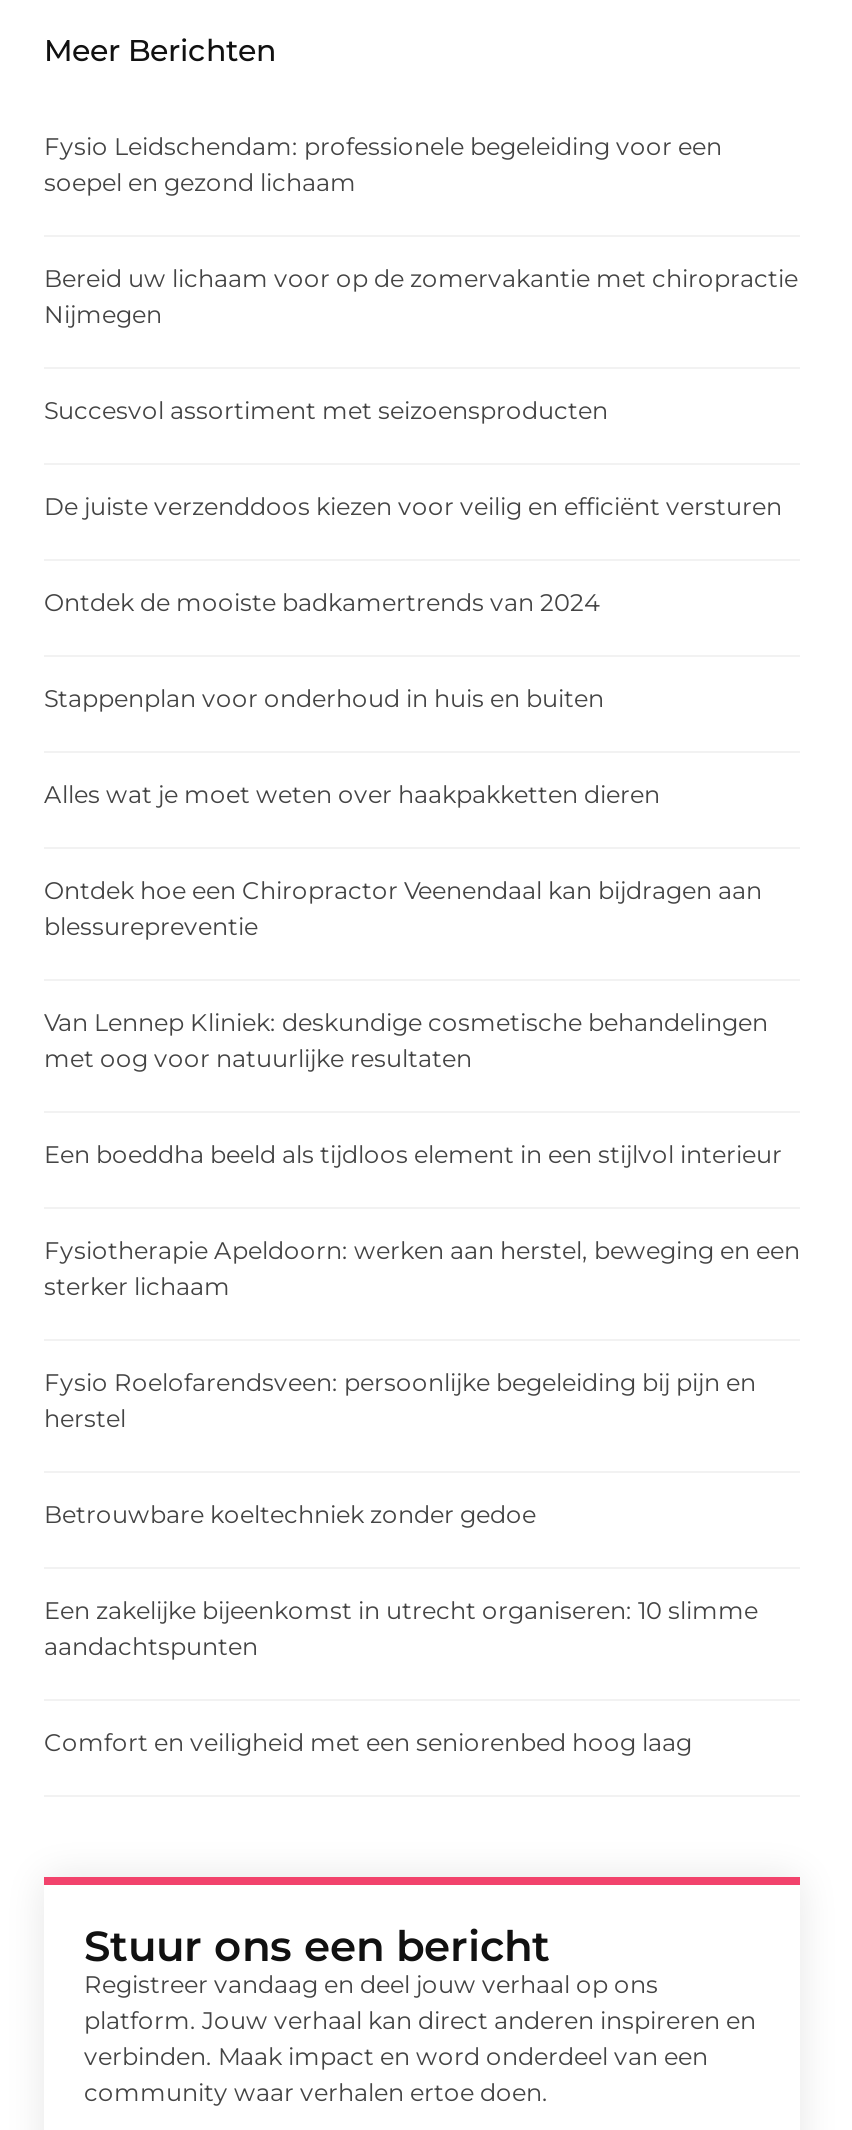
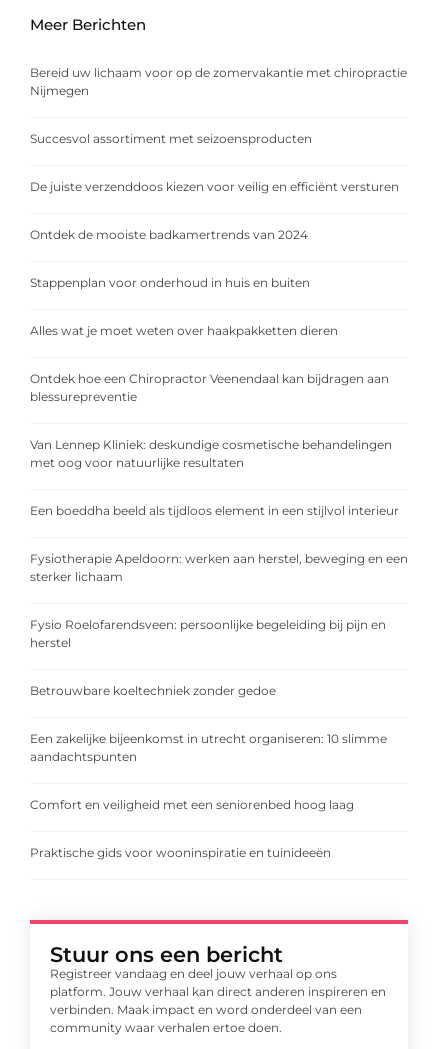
[44,132,722,198] Fysio Leidschendam: professionele begeleiding voor een | soepel en gezond lichaam -> none
moved [44,264,800,1758] -> [30,65,408,812]: Bereid uw lichaam voor op de zomervakantie met chiropractie | Nijmegen | Succesvol assortiment met seizoensproducten | ... | aandachtspunten | Comfort en veiligheid met een seniorenbed hoog laag
none -> [30,845,331,860] Praktische gids voor wooninspiratie en tuinideeën

